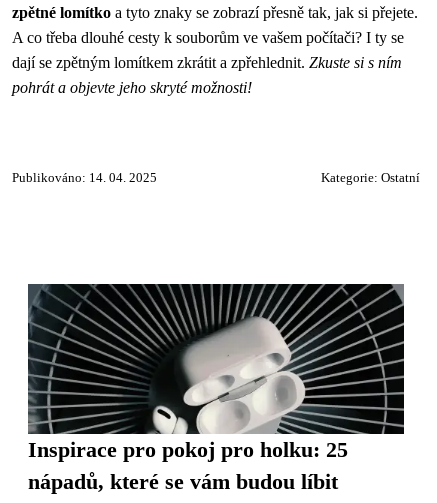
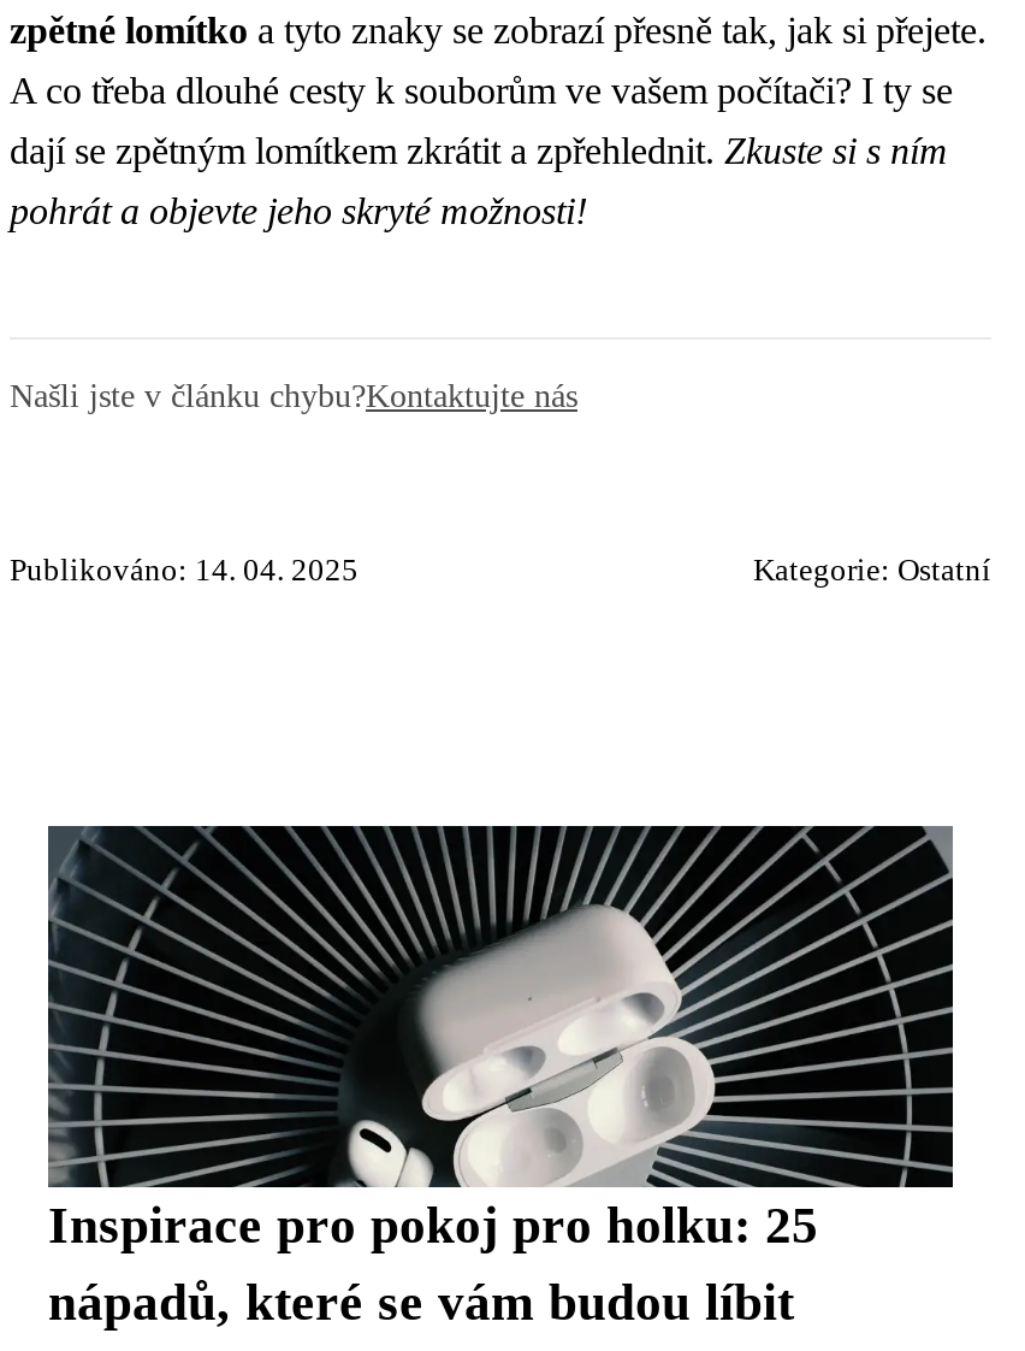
none -> [10,375,577,413] Našli jste v článku chybu?Kontaktujte nás

